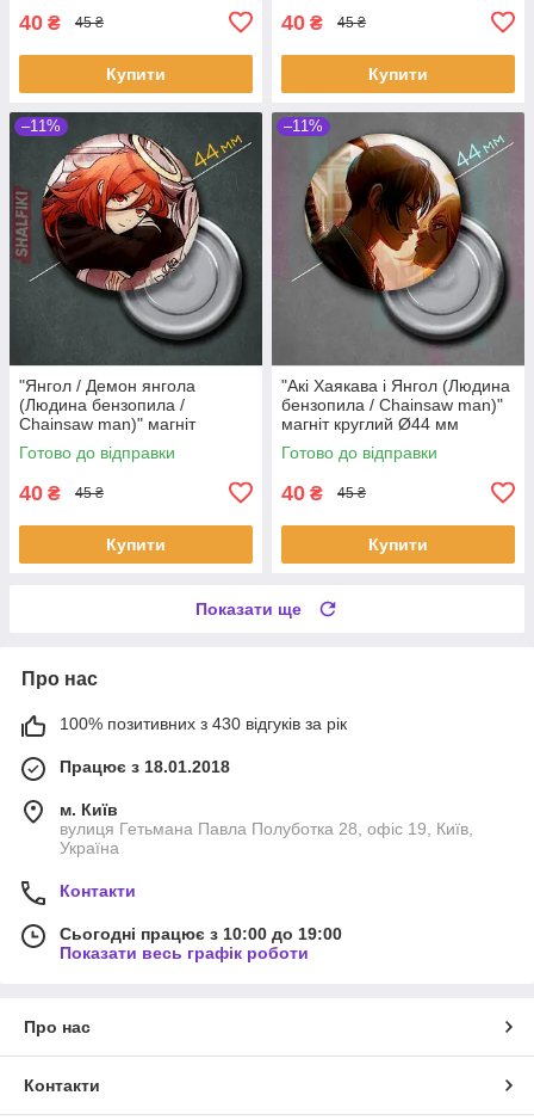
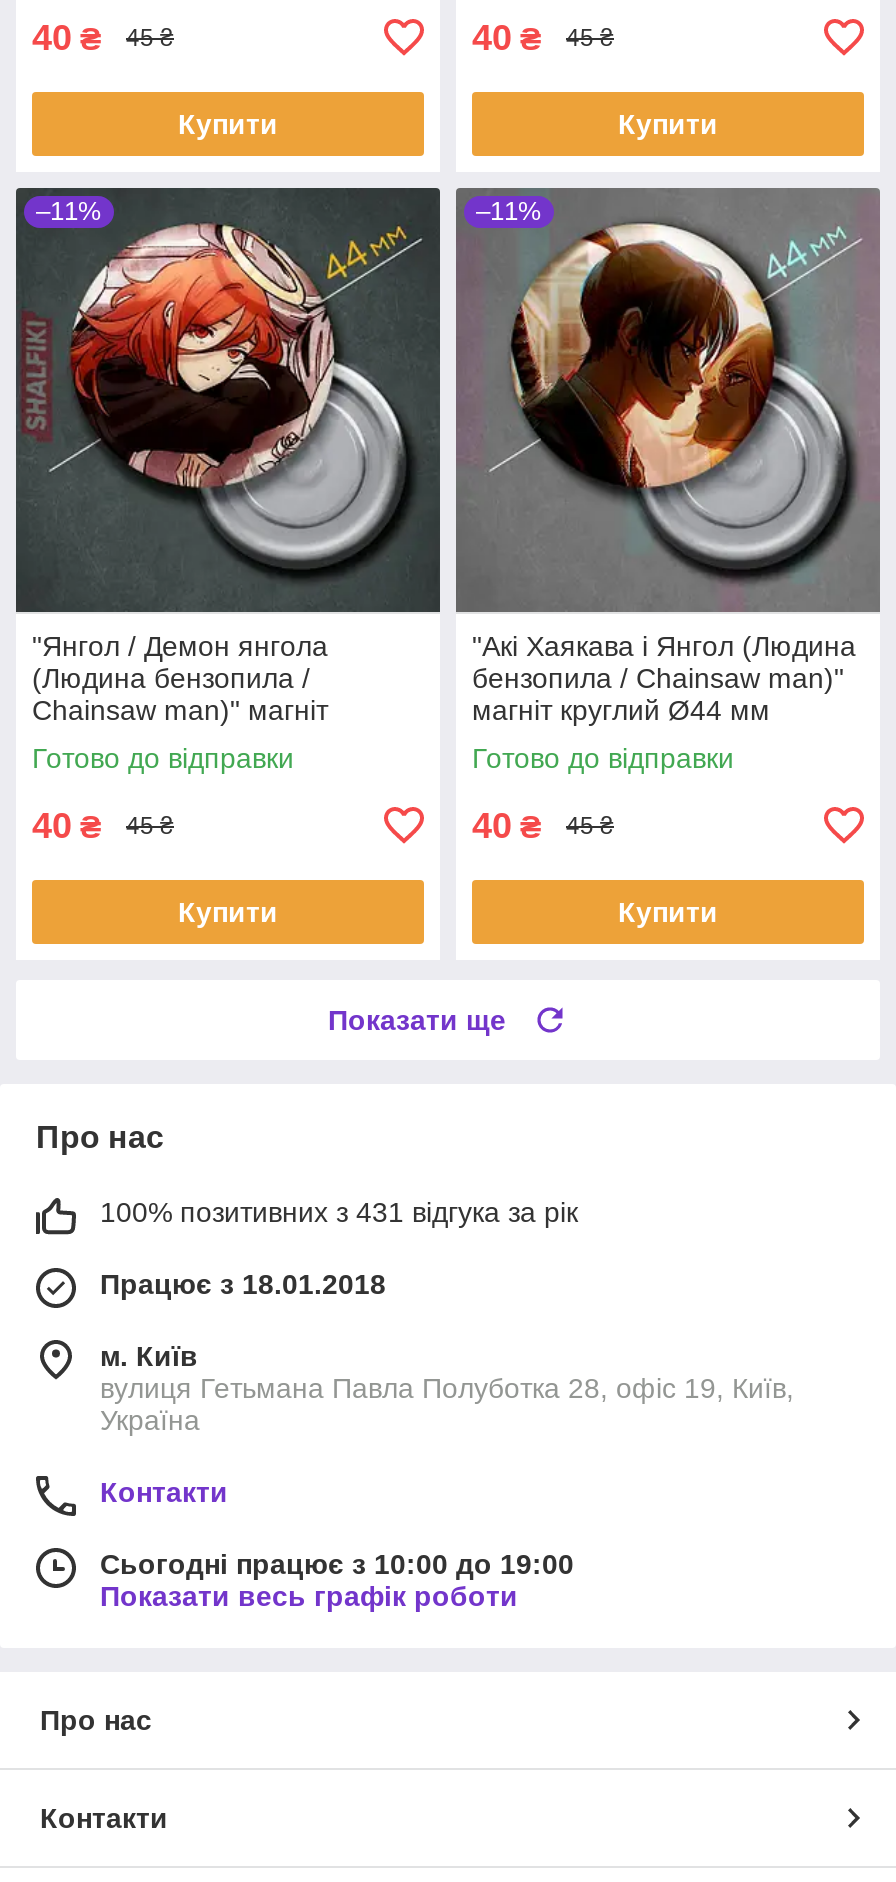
[60,714,347,733] 100% позитивних з 430 відгуків за рік -> [100,1196,578,1228] 100% позитивних з 431 відгука за рік

